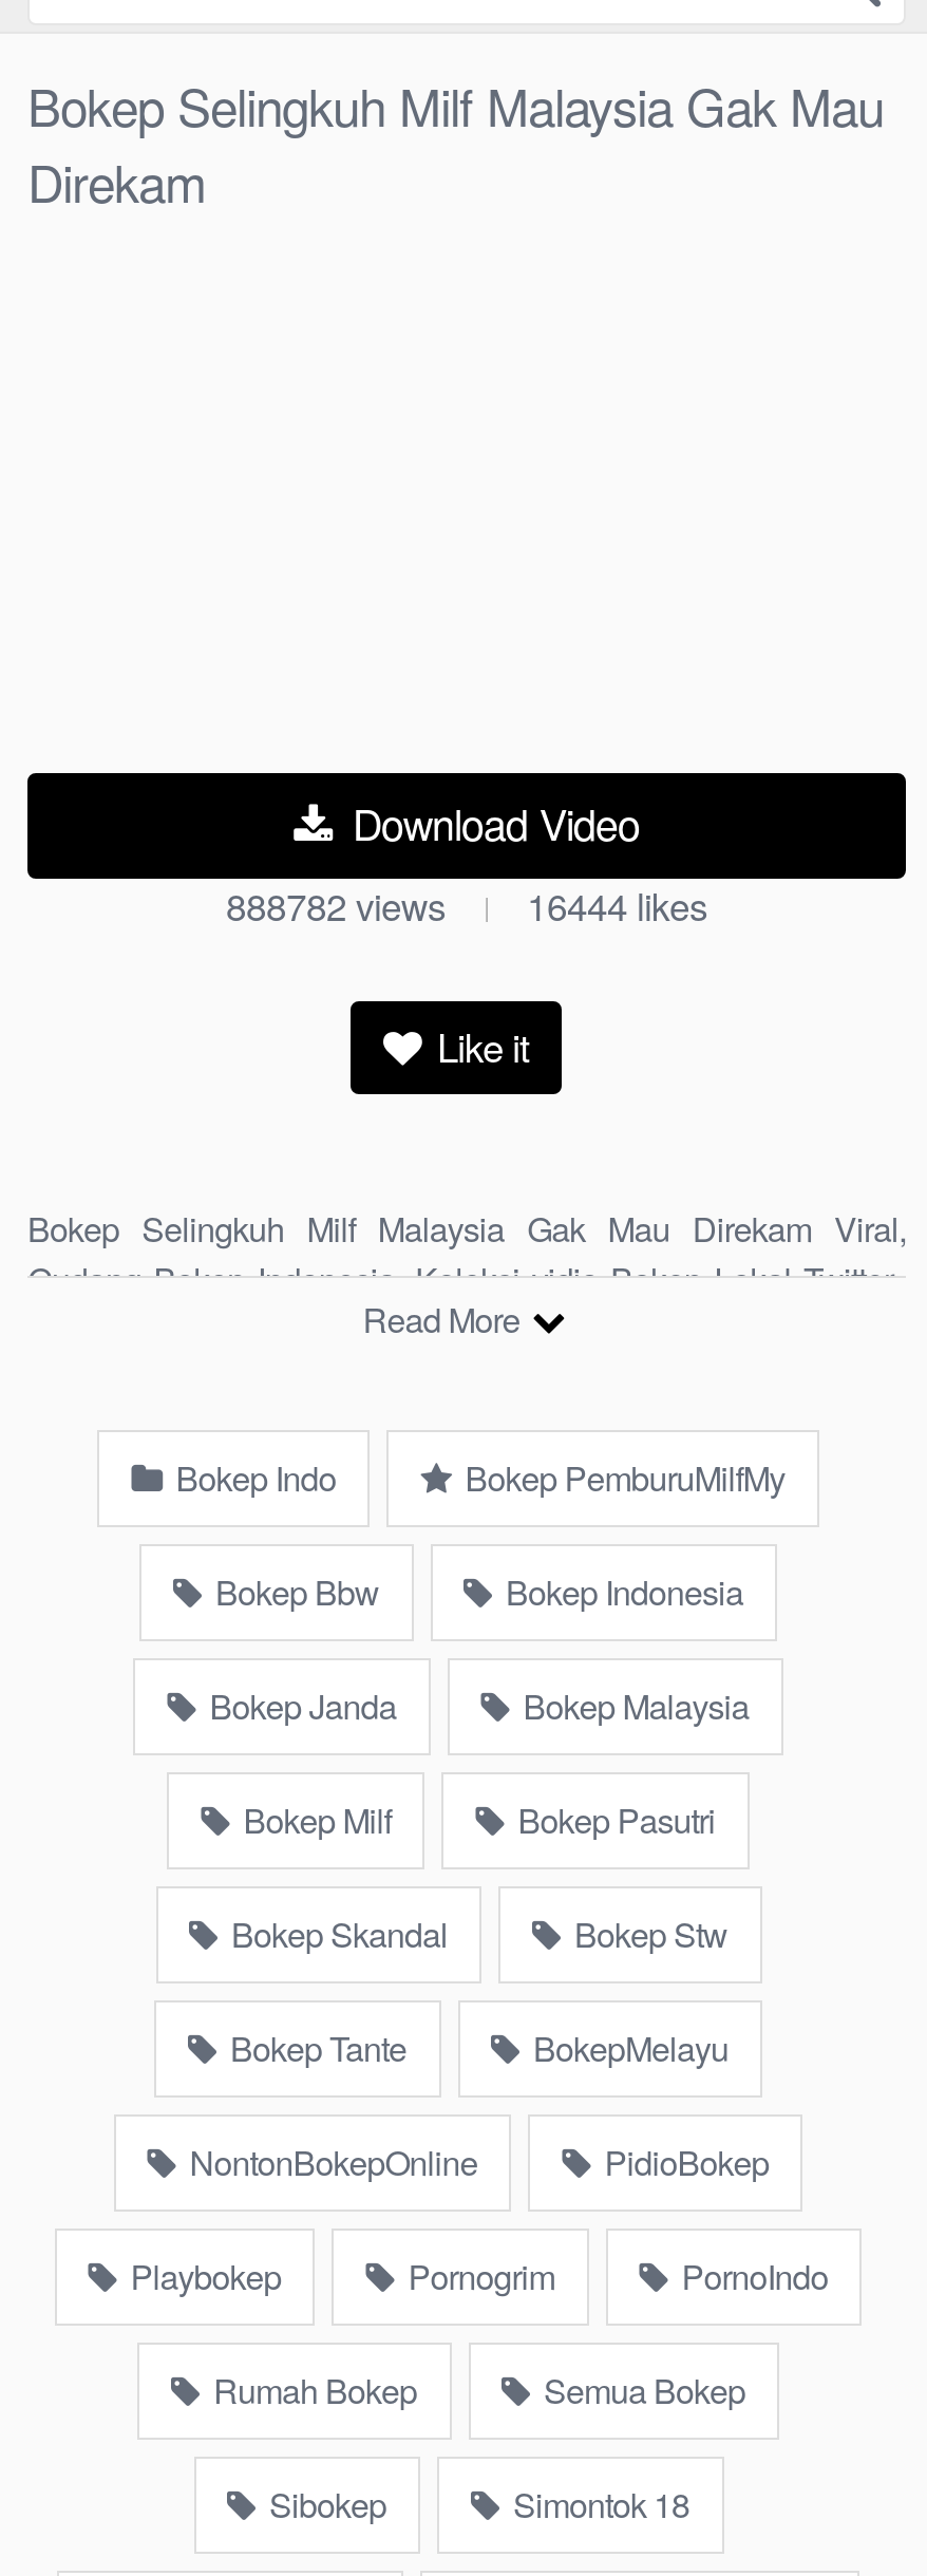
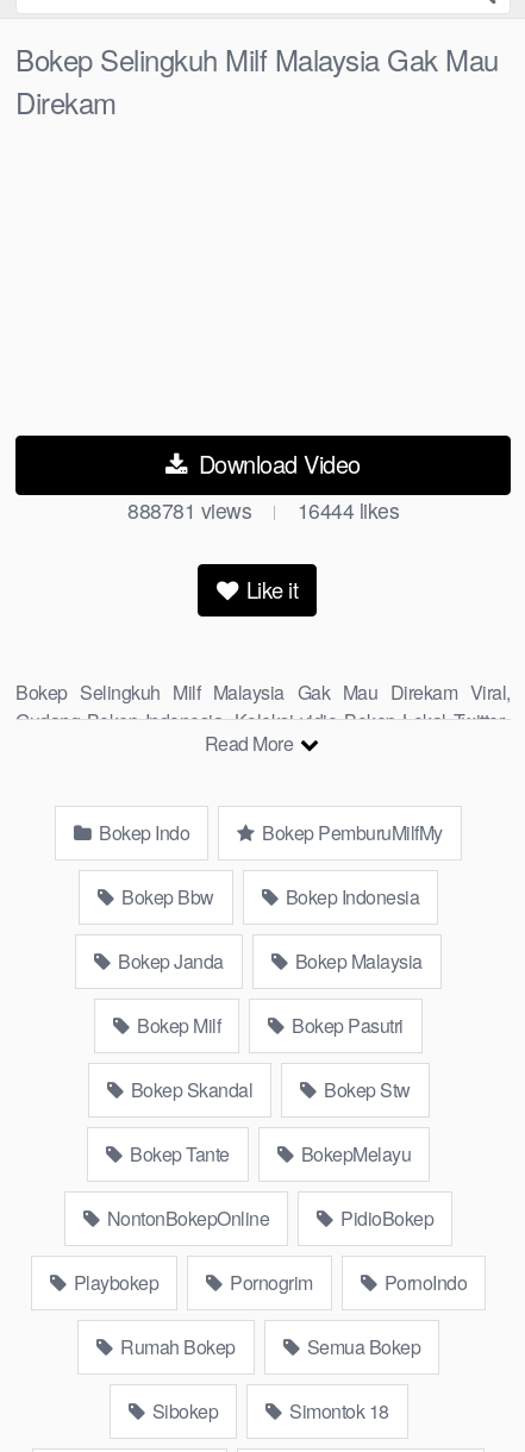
[226,879,446,932] 888782views -> [127,495,251,525] 888781views

